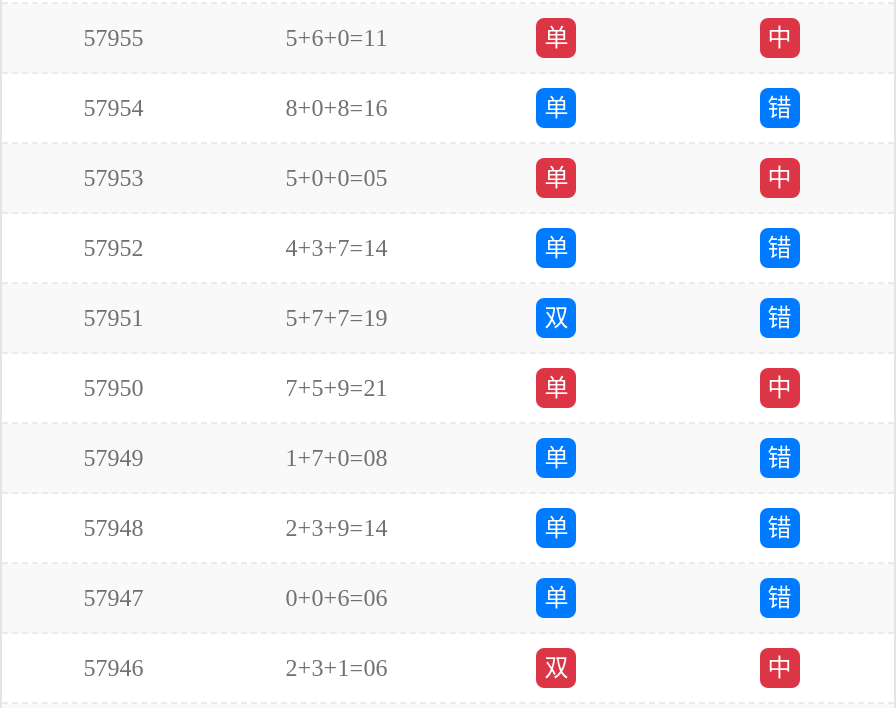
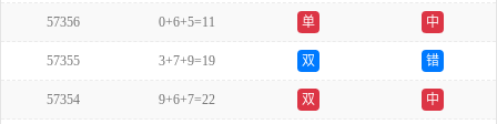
[84,24,144,52] 57955 -> [46,14,80,30] 57356
[286,24,388,52] 5+6+0=11 -> [158,14,215,30] 0+6+5=11
[84,94,792,332] 57954 | 8+0+8=16 | 单 | 错 | 57953 | 5+0+0=05 | 单 | 中 | 57952 | 4+3+7=14 | 单 | 错 | 57951 | 5+7+7=19 -> [46,53,215,69] 57355 | 3+7+9=19
[84,374,792,682] 57950 | 7+5+9=21 | 单 | 中 | 57949 | 1+7+0=08 | 单 | 错 | 57948 | 2+3+9=14 | 单 | 错 | 57947 | 0+0+6=06 | 单 | 错 | 57946 | 2+3+1=06 -> [46,92,215,107] 57354 | 9+6+7=22

